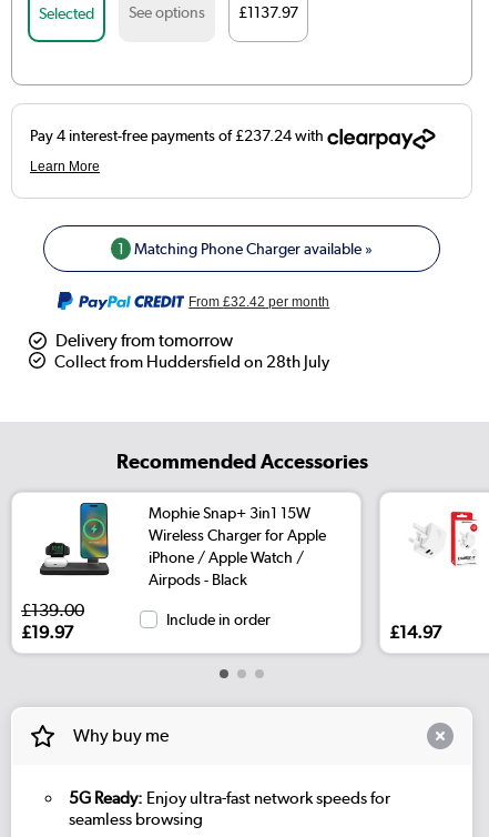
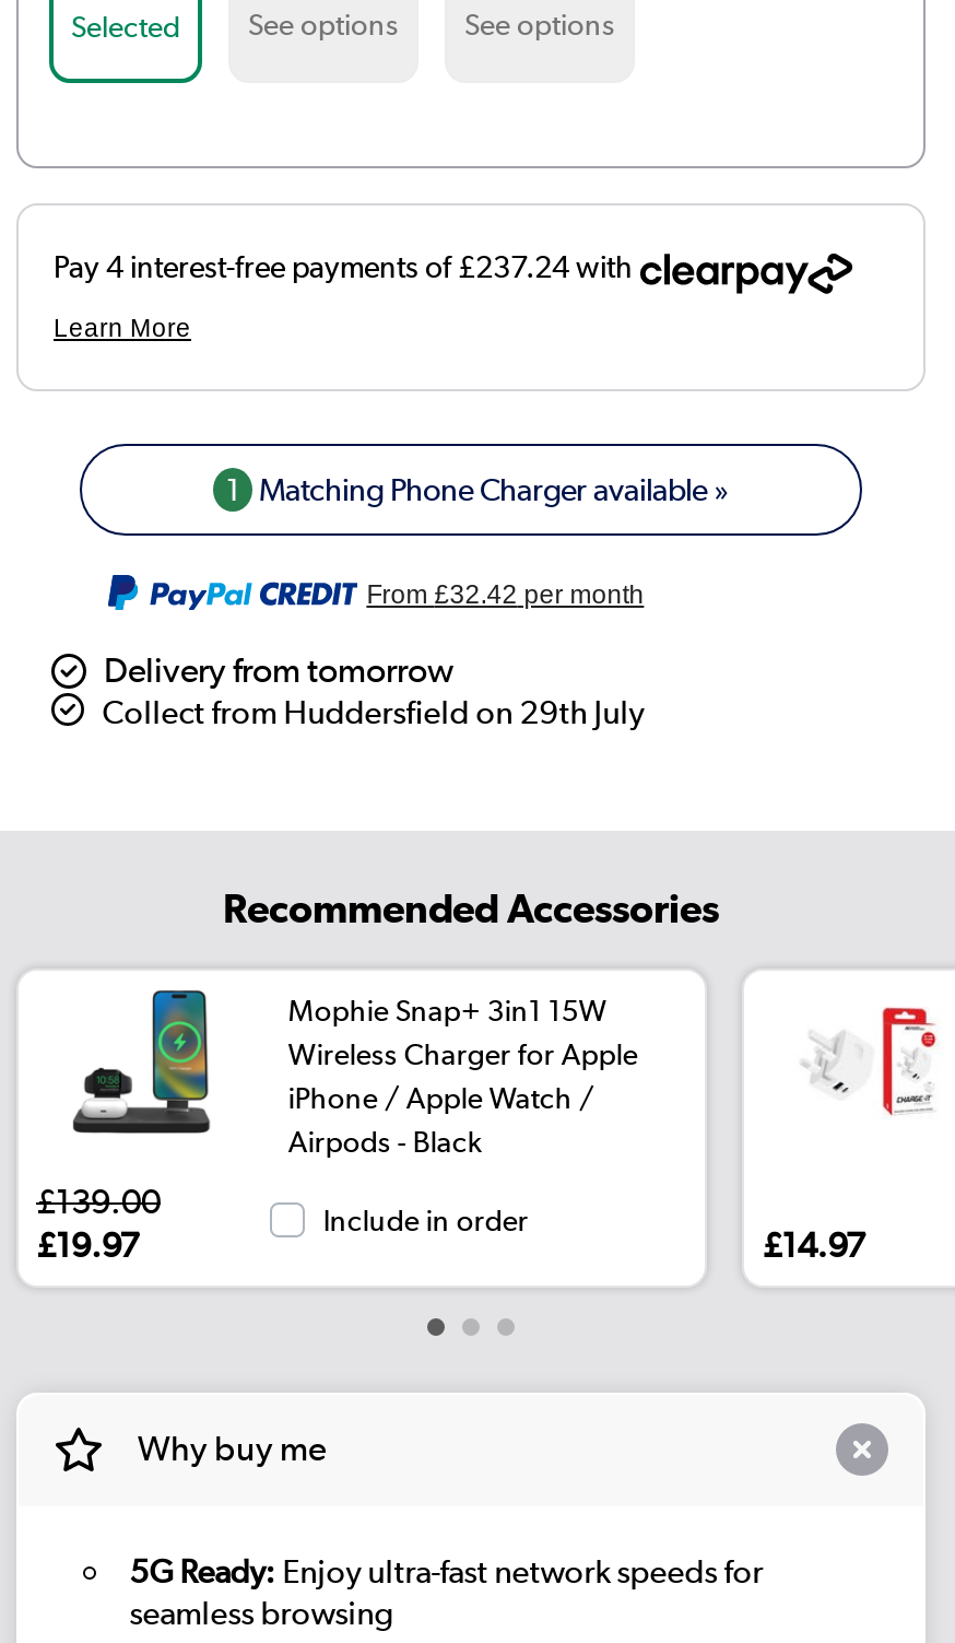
[238,4,298,22] £1137.97 -> [464,8,615,43] See options
[55,352,330,372] Collect from Huddersfield on 28th July -> [102,693,644,732] Collect from Huddersfield on 29th July

